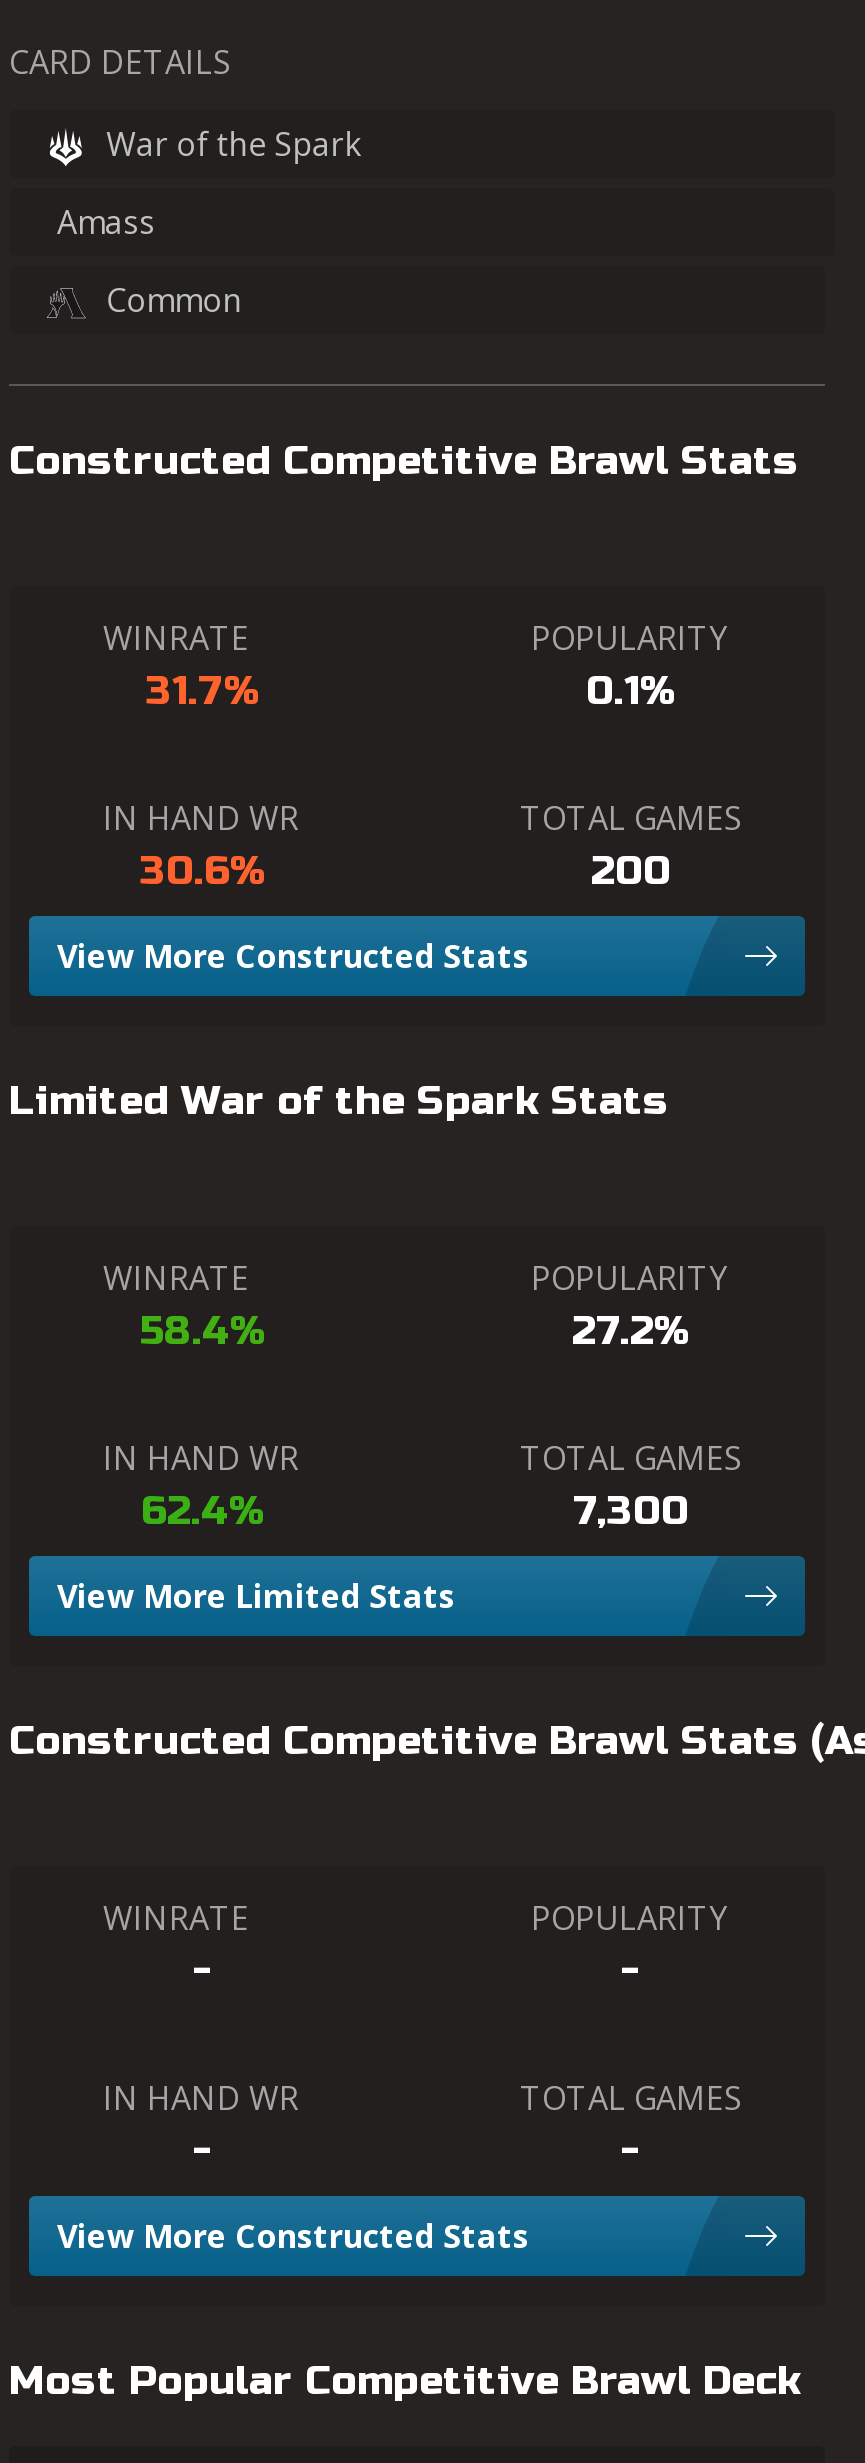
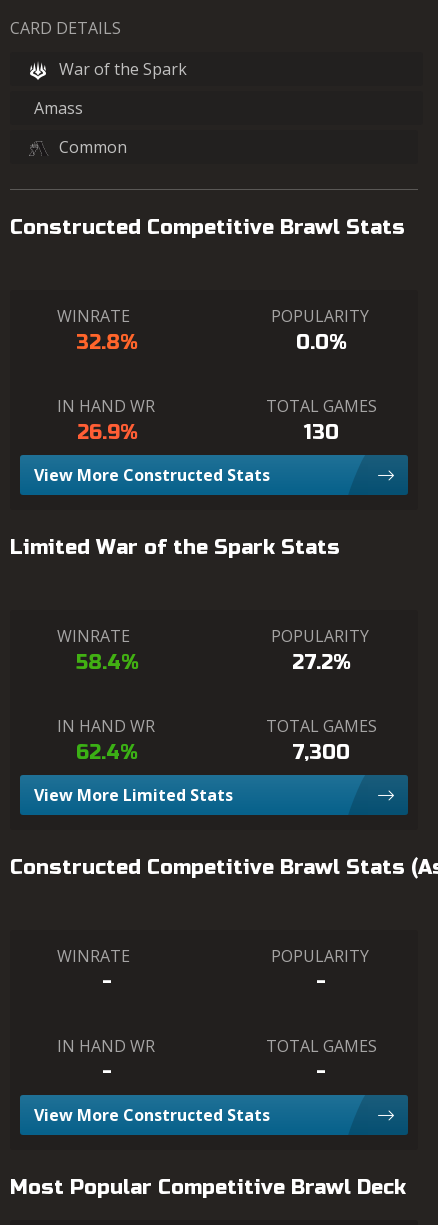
[146,666,260,716] 31.7% -> [76,330,138,355] 32.8%
[586,666,676,716] 0.1% -> [295,330,346,355] 0.0%
[140,846,266,896] 30.6% -> [76,420,137,445] 26.9%
[591,846,671,896] 200 -> [303,420,338,445] 130

